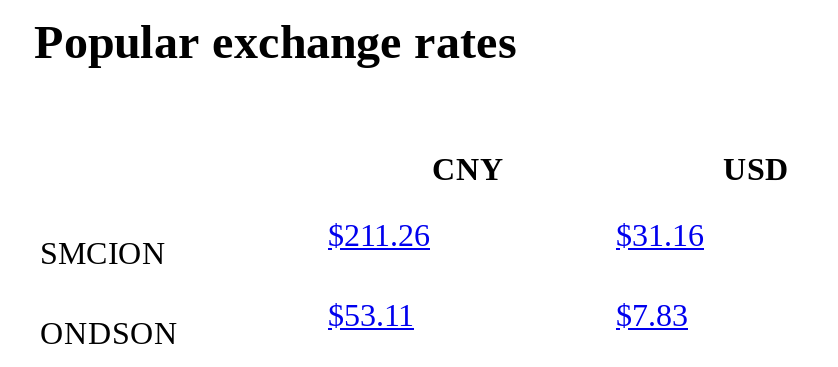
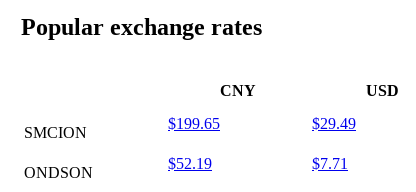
[328,218,430,252] $211.26 -> [168,115,220,132] $199.65
[616,218,704,252] $31.16 -> [312,115,356,132] $29.49
[328,298,414,332] $53.11 -> [168,155,212,172] $52.19
[616,298,688,332] $7.83 -> [312,155,348,172] $7.71

